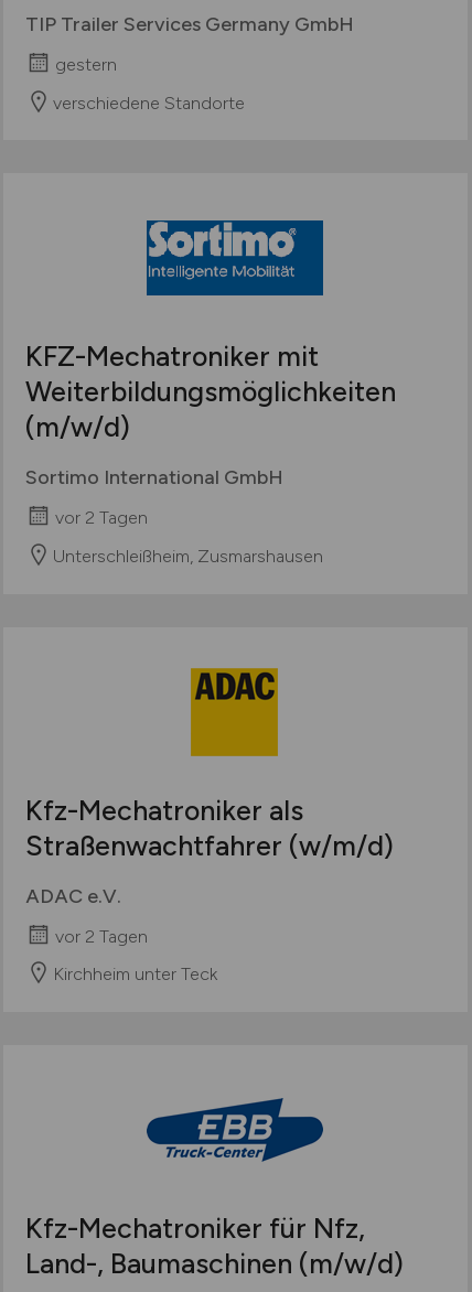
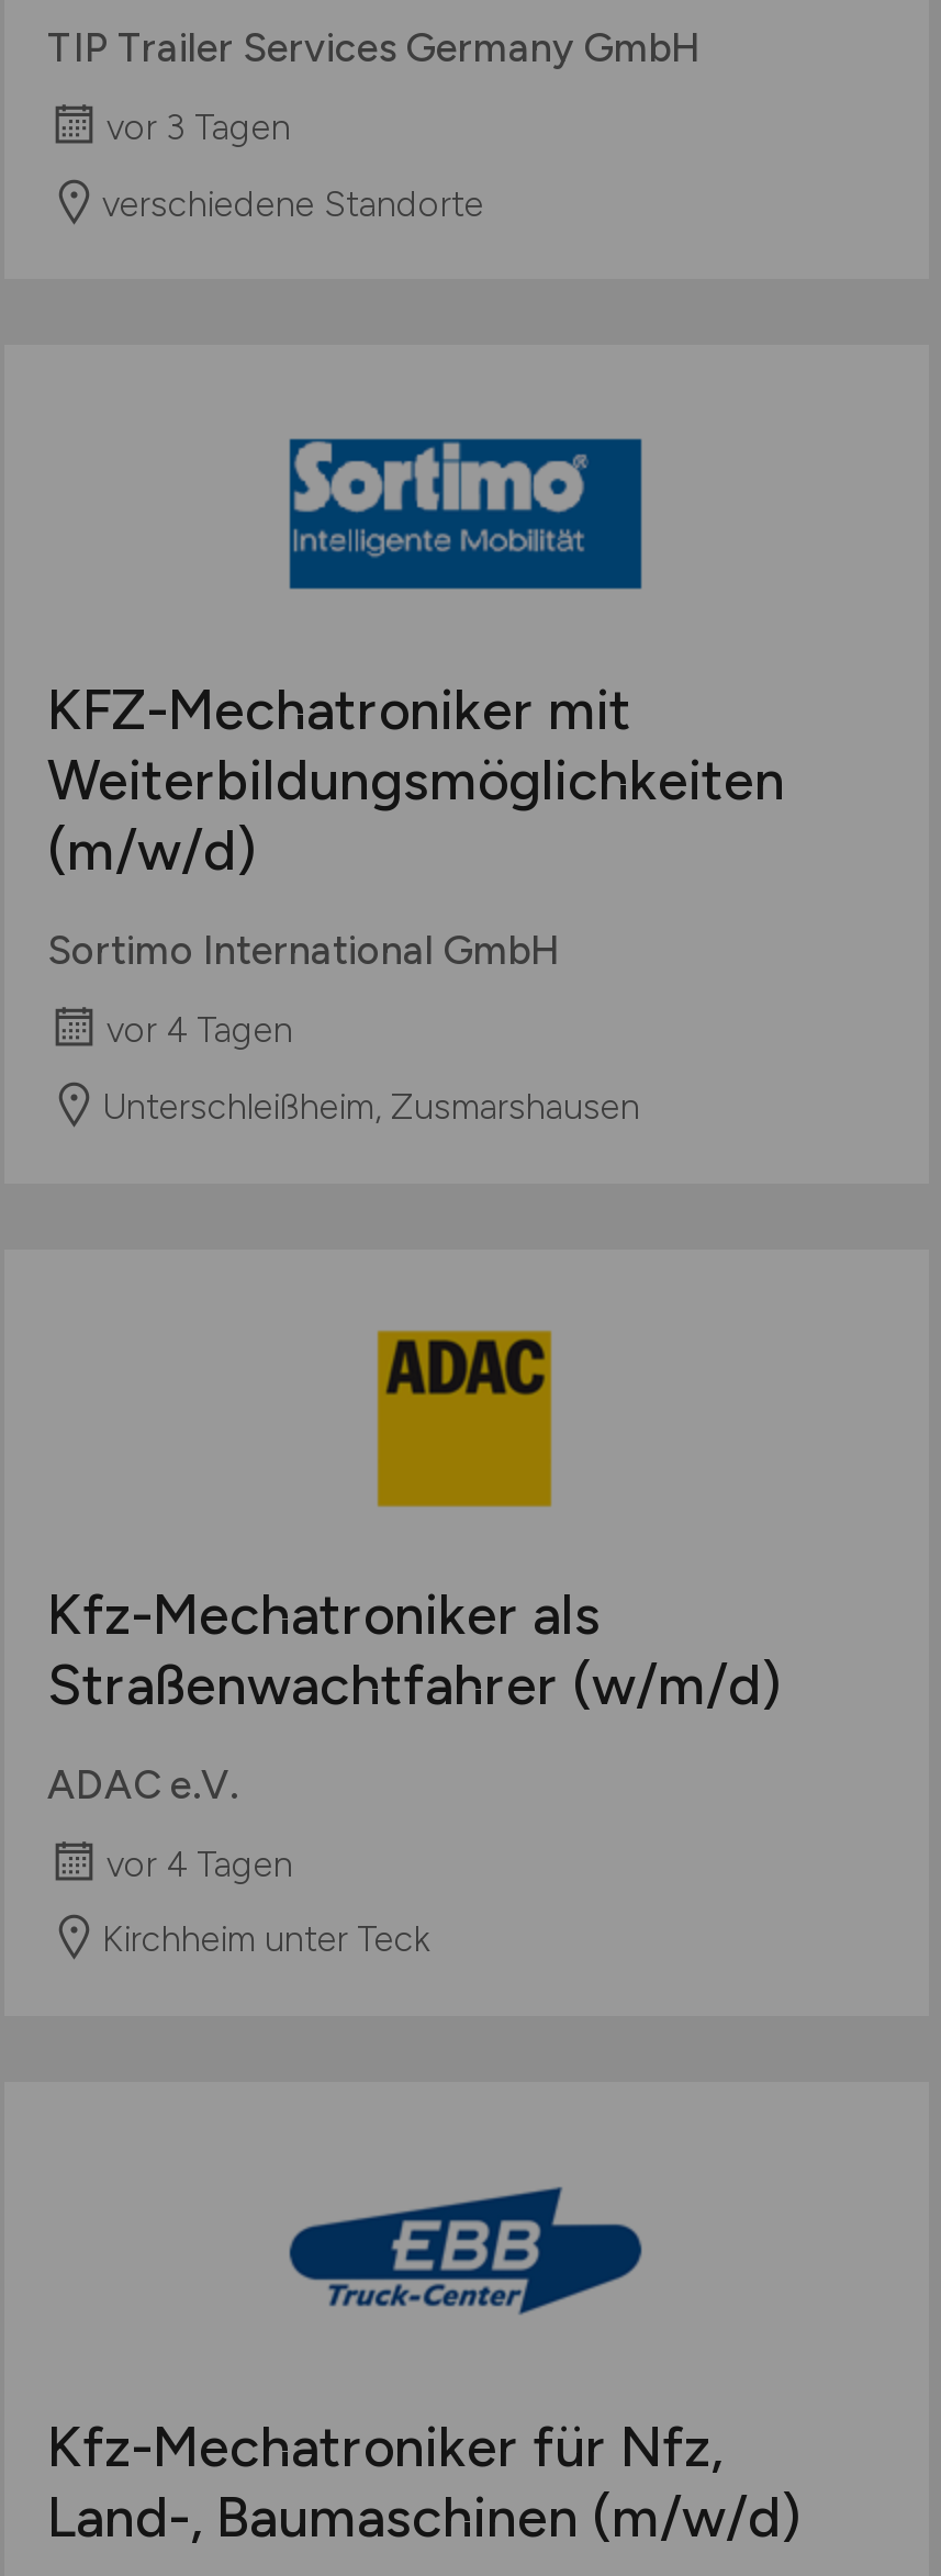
[55,54,116,75] gestern -> [107,107,291,149] vor 3 Tagen
[55,507,147,528] vor 2 Tagen -> [107,1010,293,1052] vor 4 Tagen
[55,925,147,946] vor 2 Tagen -> [107,1843,293,1884] vor 4 Tagen

